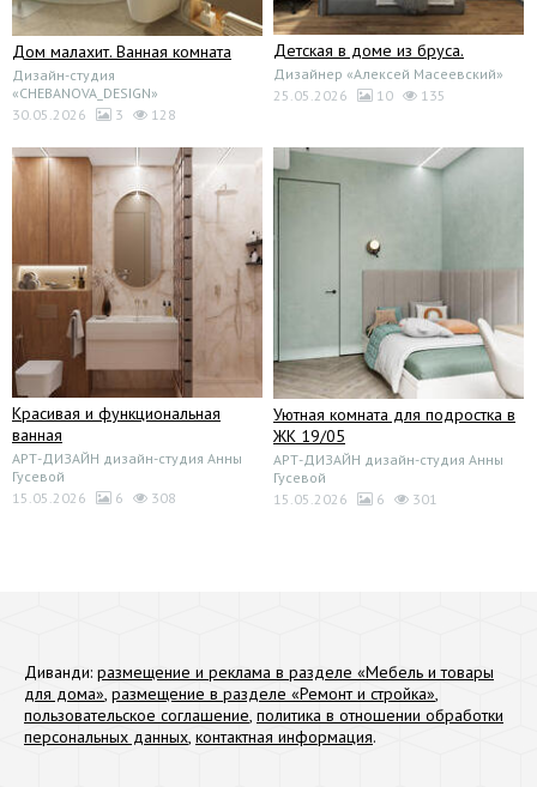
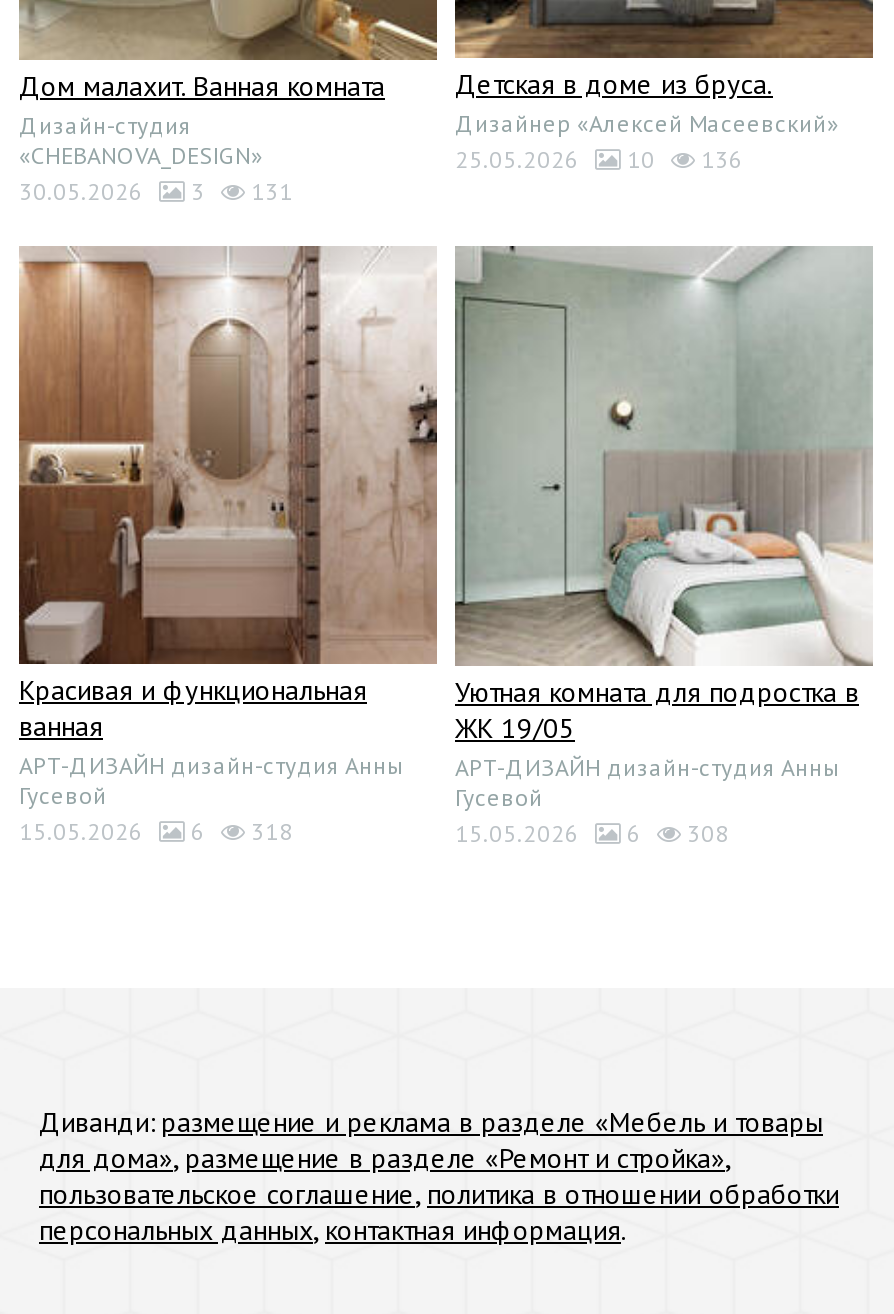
[273,87,446,105] 25.05.2026 10 135 -> [455,145,743,175] 25.05.2026 10 136
[12,106,176,124] 30.05.2026 3 128 -> [19,177,293,207] 30.05.2026 3 131
[12,489,176,507] 15.05.2026 6 308 -> [19,817,293,847] 15.05.2026 6 318
[273,490,438,508] 15.05.2026 6 301 -> [455,819,729,849] 15.05.2026 6 308

